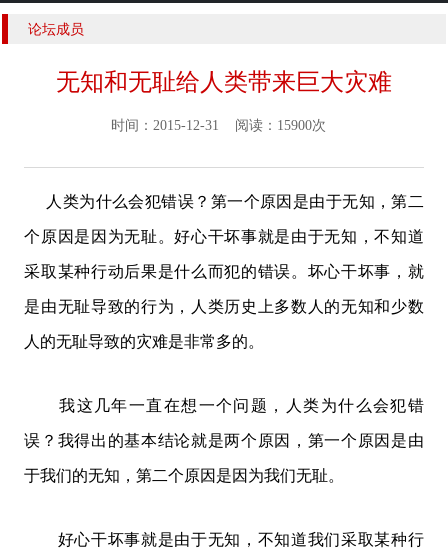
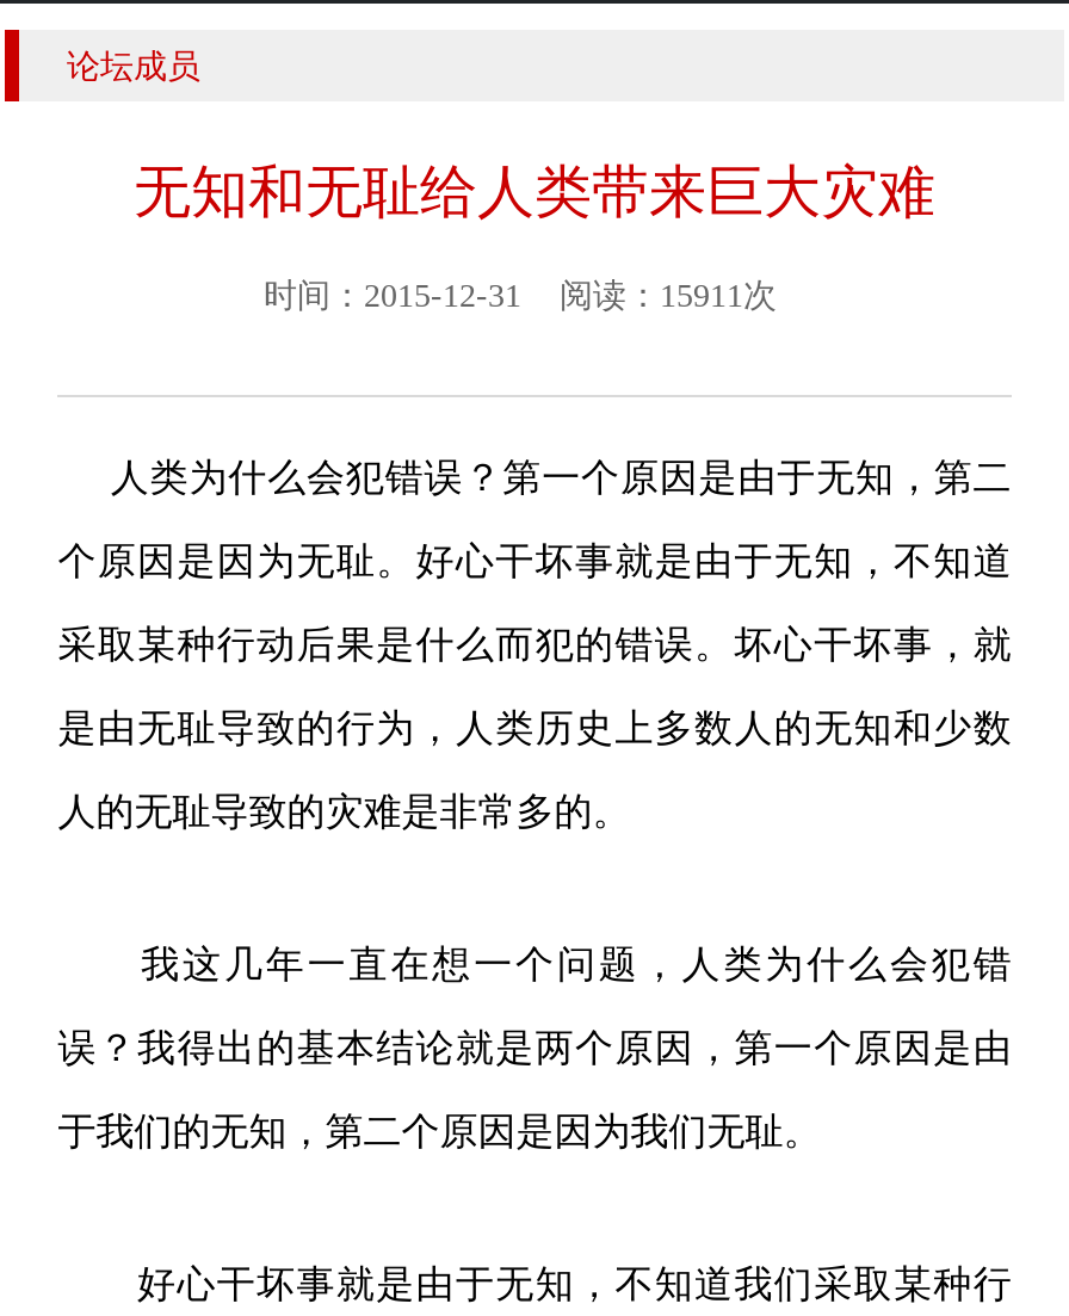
[110,118,337,133] 时间：2015-12-31 阅读：15900次 -> [264,278,805,314] 时间：2015-12-31 阅读：15911次

